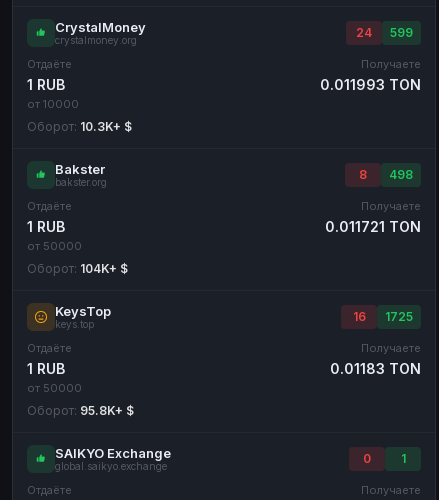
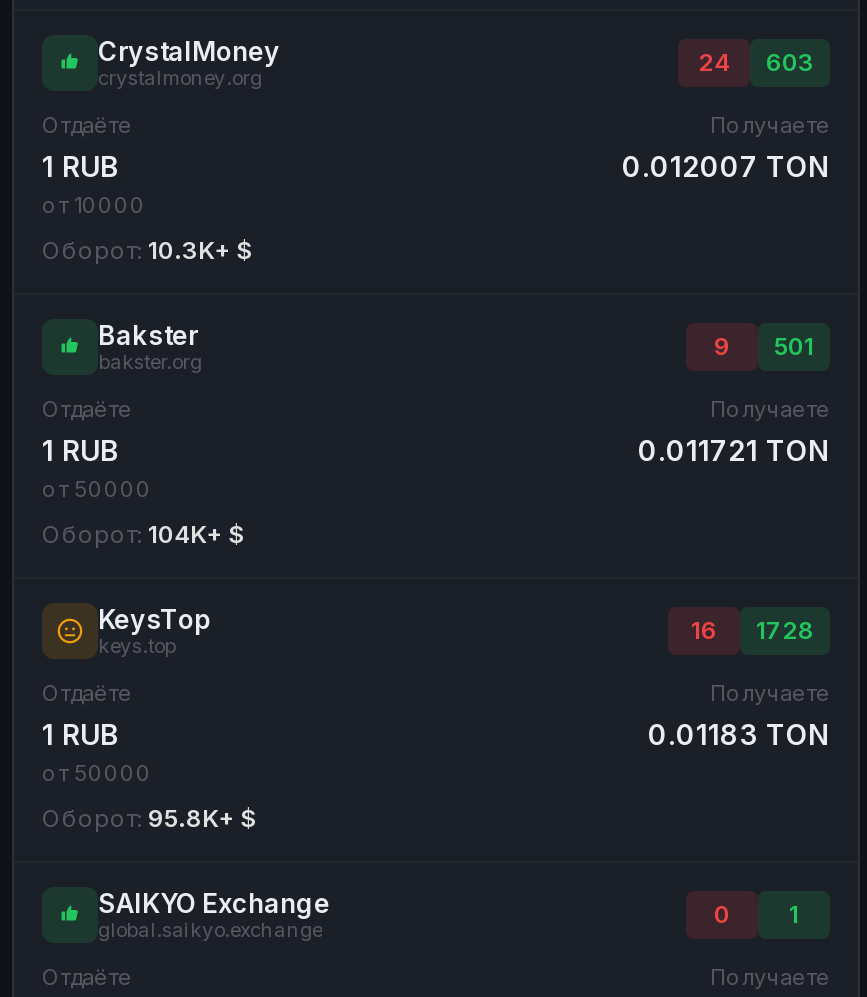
[356,24,413,39] 24 599 -> [698,46,814,76] 24 603
[320,75,421,92] 0.011993 TON -> [622,148,830,182] 0.012007 TON
[359,166,367,181] 8 -> [714,330,730,360] 9
[389,166,413,181] 498 -> [774,330,814,360] 501
[352,308,413,323] 16 1725 -> [691,614,814,644] 16 1728

